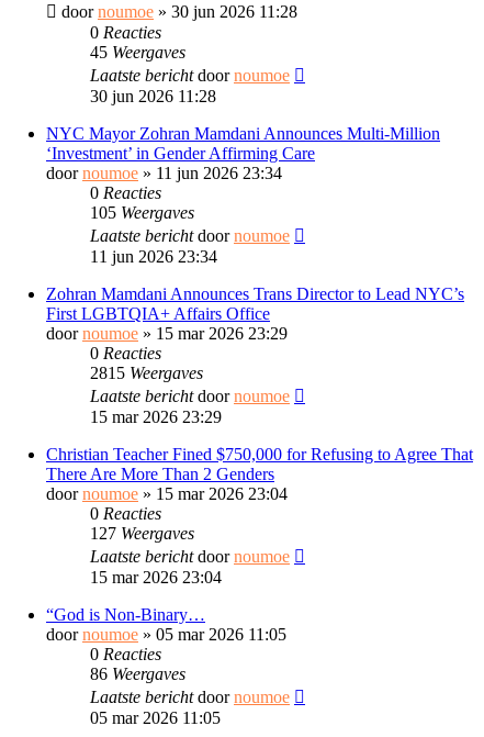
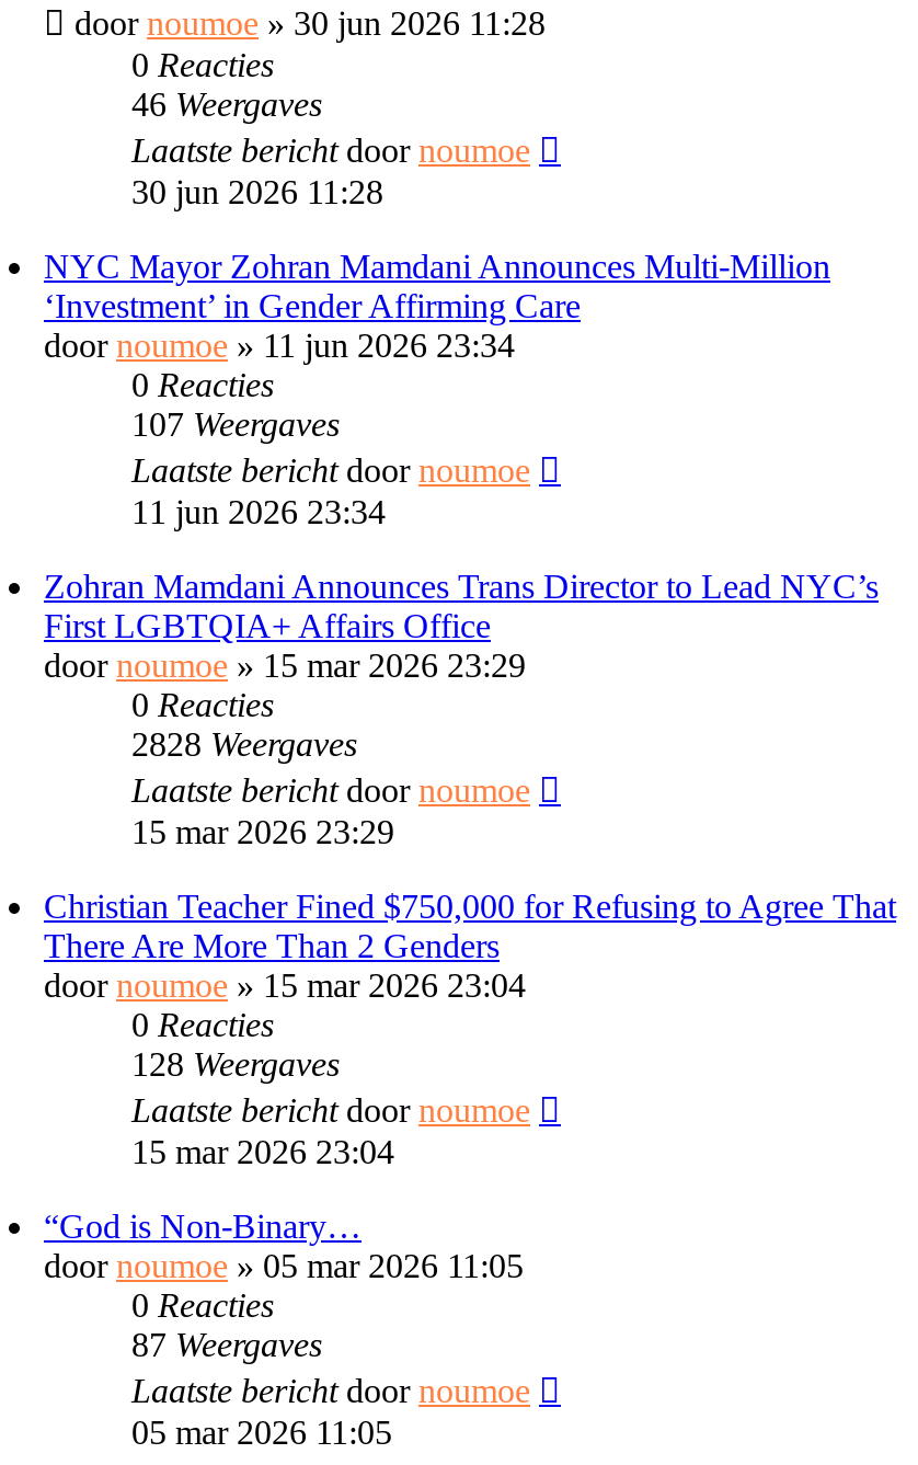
[90,43,185,62] 45 Weergaves -> [131,86,322,124] 46 Weergaves
[90,204,194,222] 105 Weergaves -> [131,406,340,444] 107 Weergaves
[90,364,203,383] 2815 Weergaves -> [131,726,357,764] 2828 Weergaves
[90,524,194,543] 127 Weergaves -> [131,1046,340,1083] 128 Weergaves
[90,665,185,684] 86 Weergaves -> [131,1327,322,1364] 87 Weergaves

